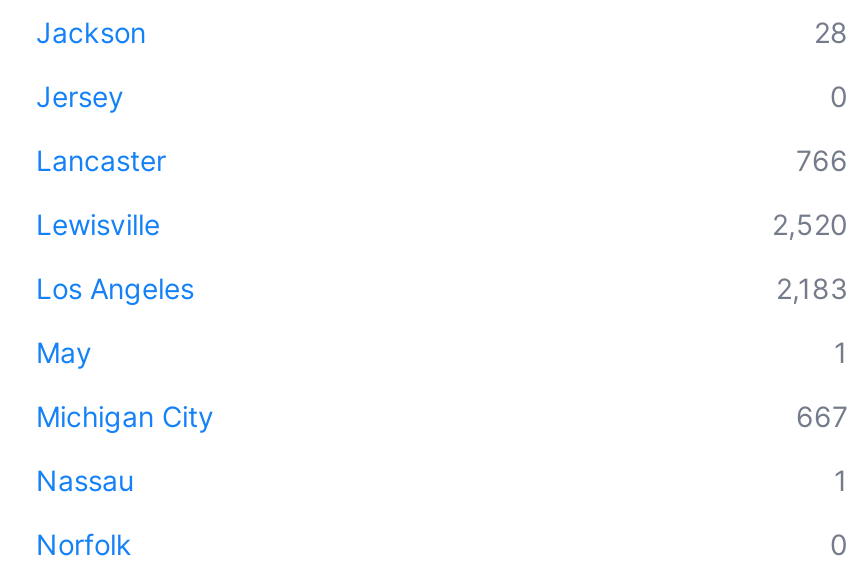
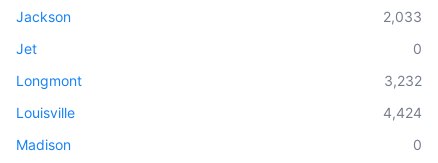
[814,14,848,48] 28 -> [383,8,422,25] 2,033
[36,78,124,112] Jersey -> [16,40,37,57] Jet
[36,142,848,560] Lancaster | 766 | Lewisville | 2,520 | Los Angeles | 2,183 | May | 1 | Michigan City | 667 | Nassau | 1 | Norfolk -> [16,72,422,153] Longmont | 3,232 | Louisville | 4,424 | Madison

